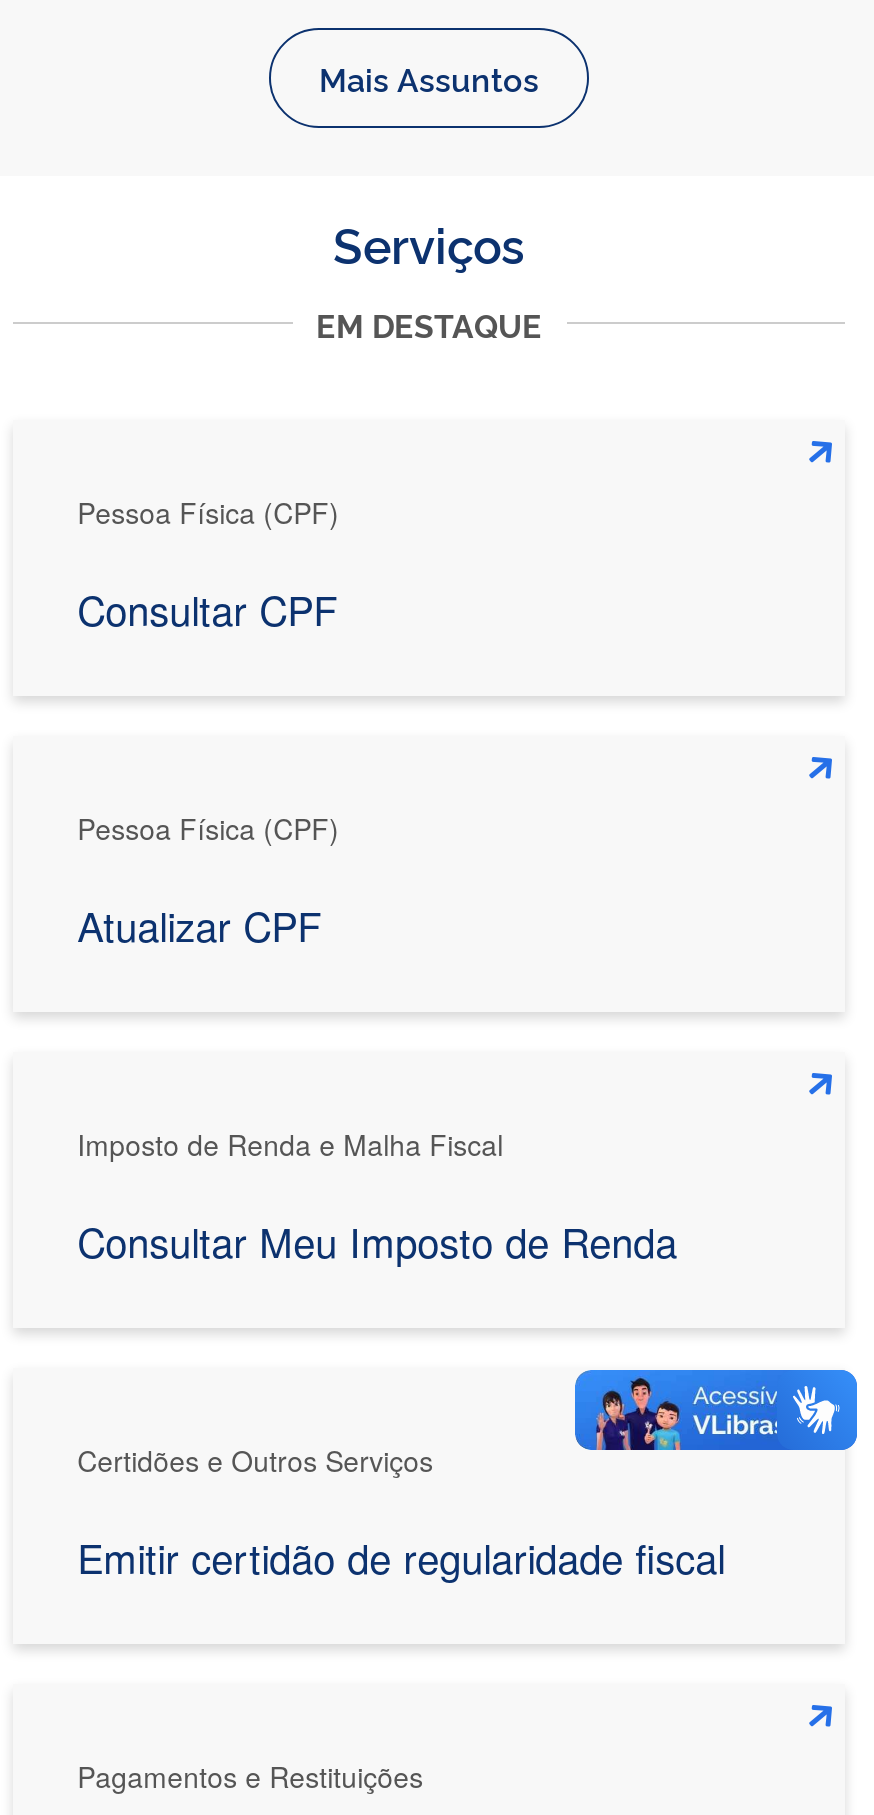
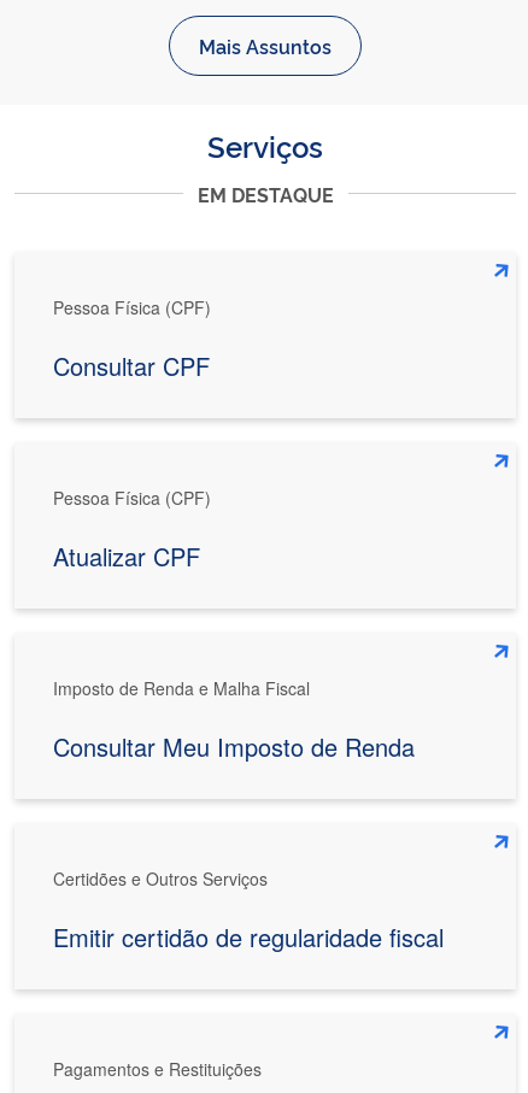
[573,1368,859,1452] [image] -> none

